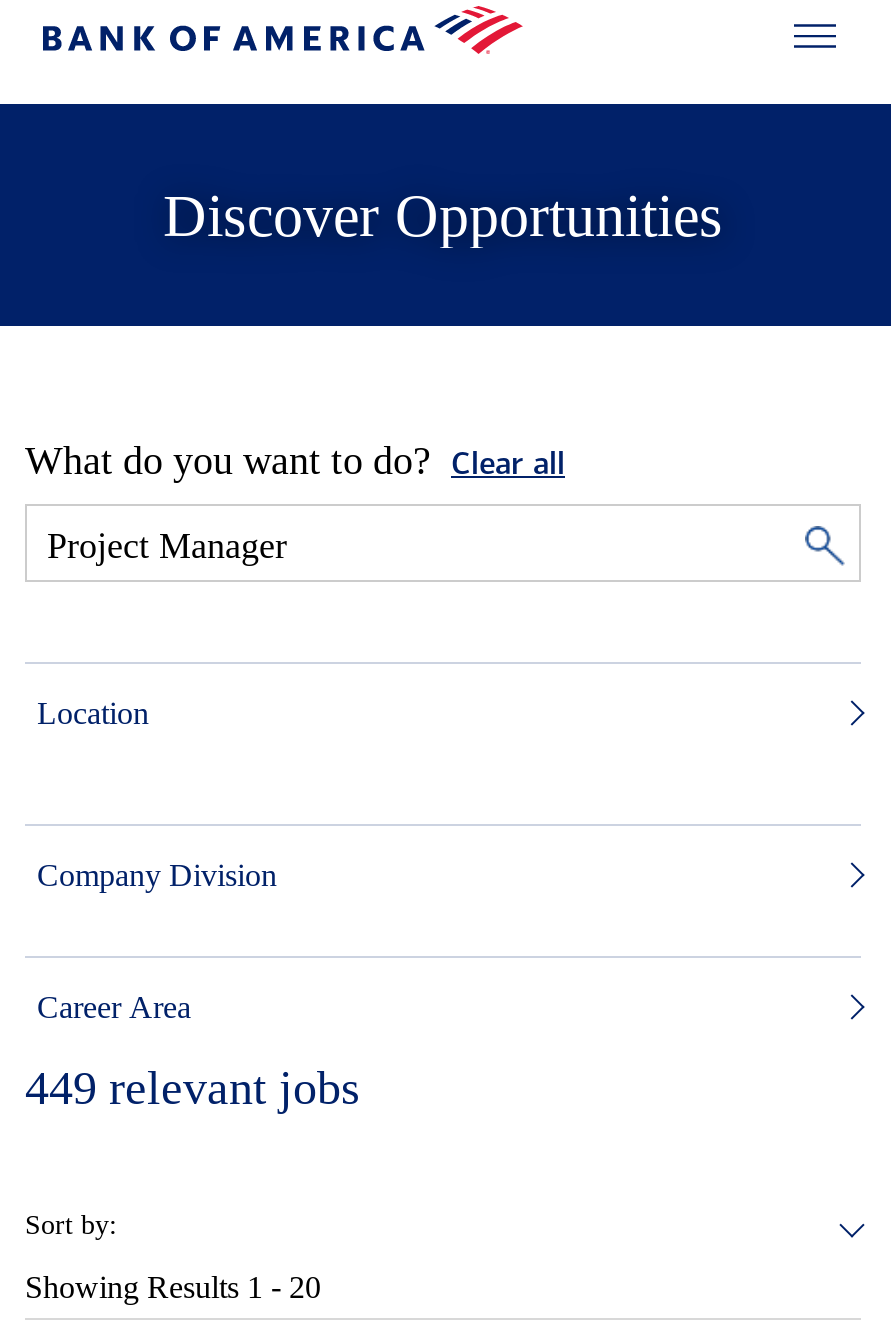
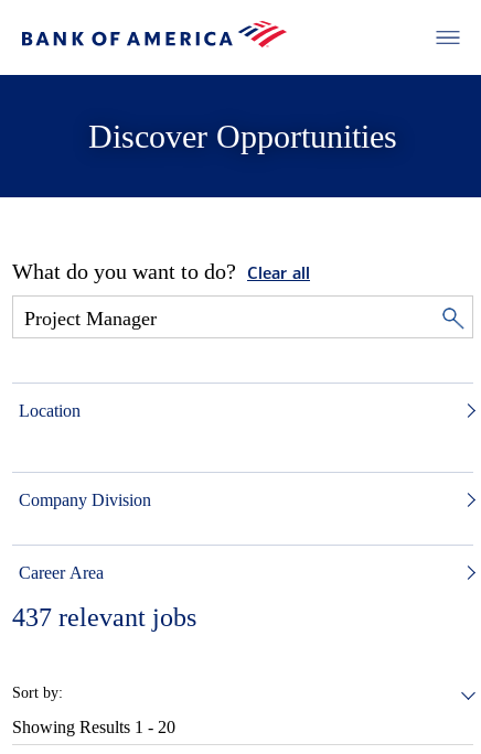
[25,1062,359,1114] 449 relevant jobs -> [12,603,196,632] 437 relevant jobs

